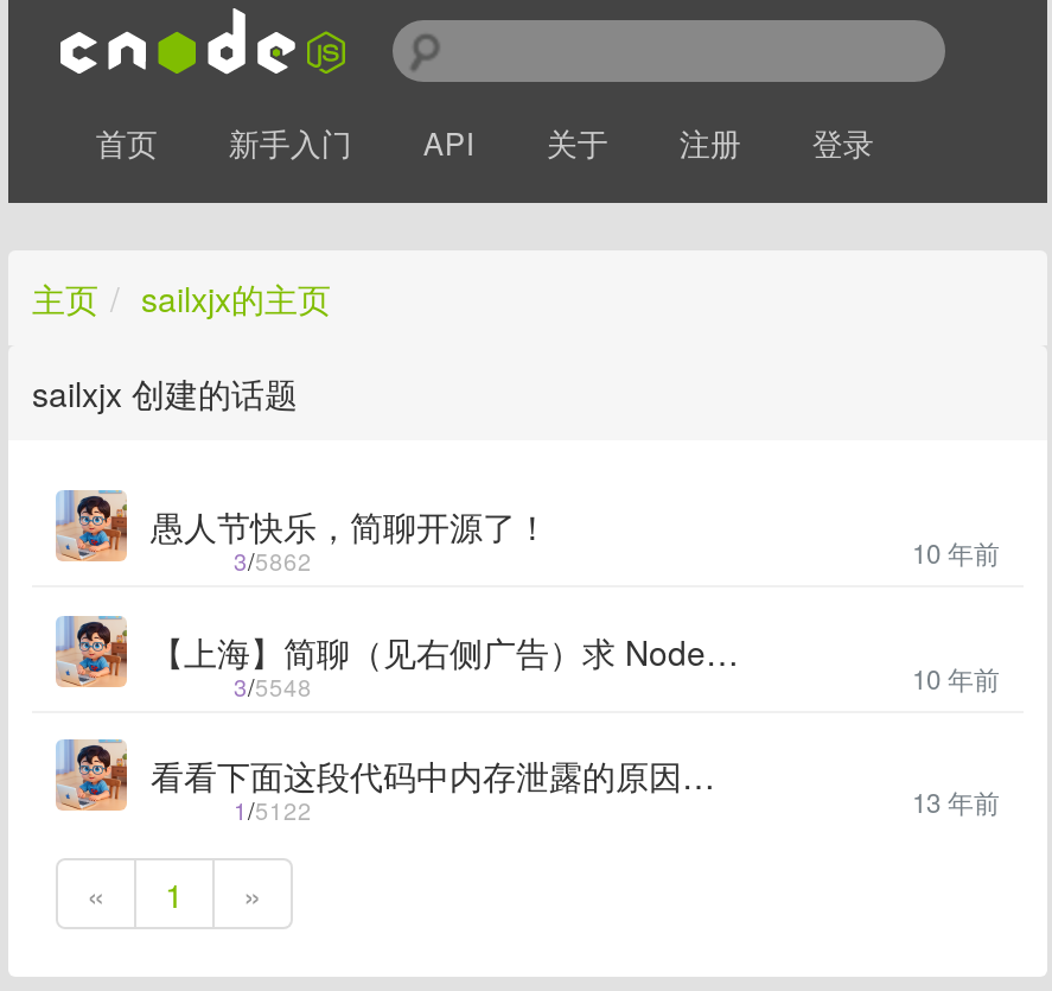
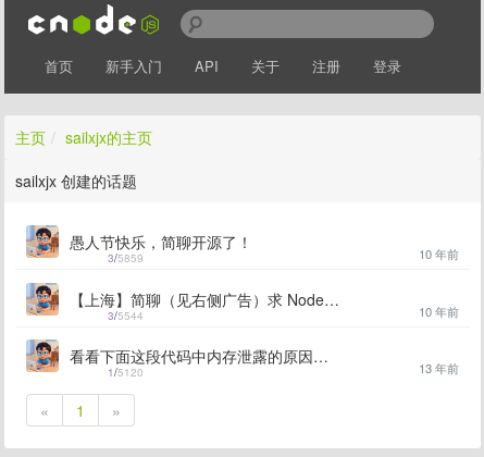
[234,545,312,579] 3 /5862 -> [108,251,144,266] 3 /5859
[234,670,312,703] 3 /5548 -> [108,308,144,323] 3 /5544
[234,794,312,827] 1 /5122 -> [108,365,144,380] 1 /5120

